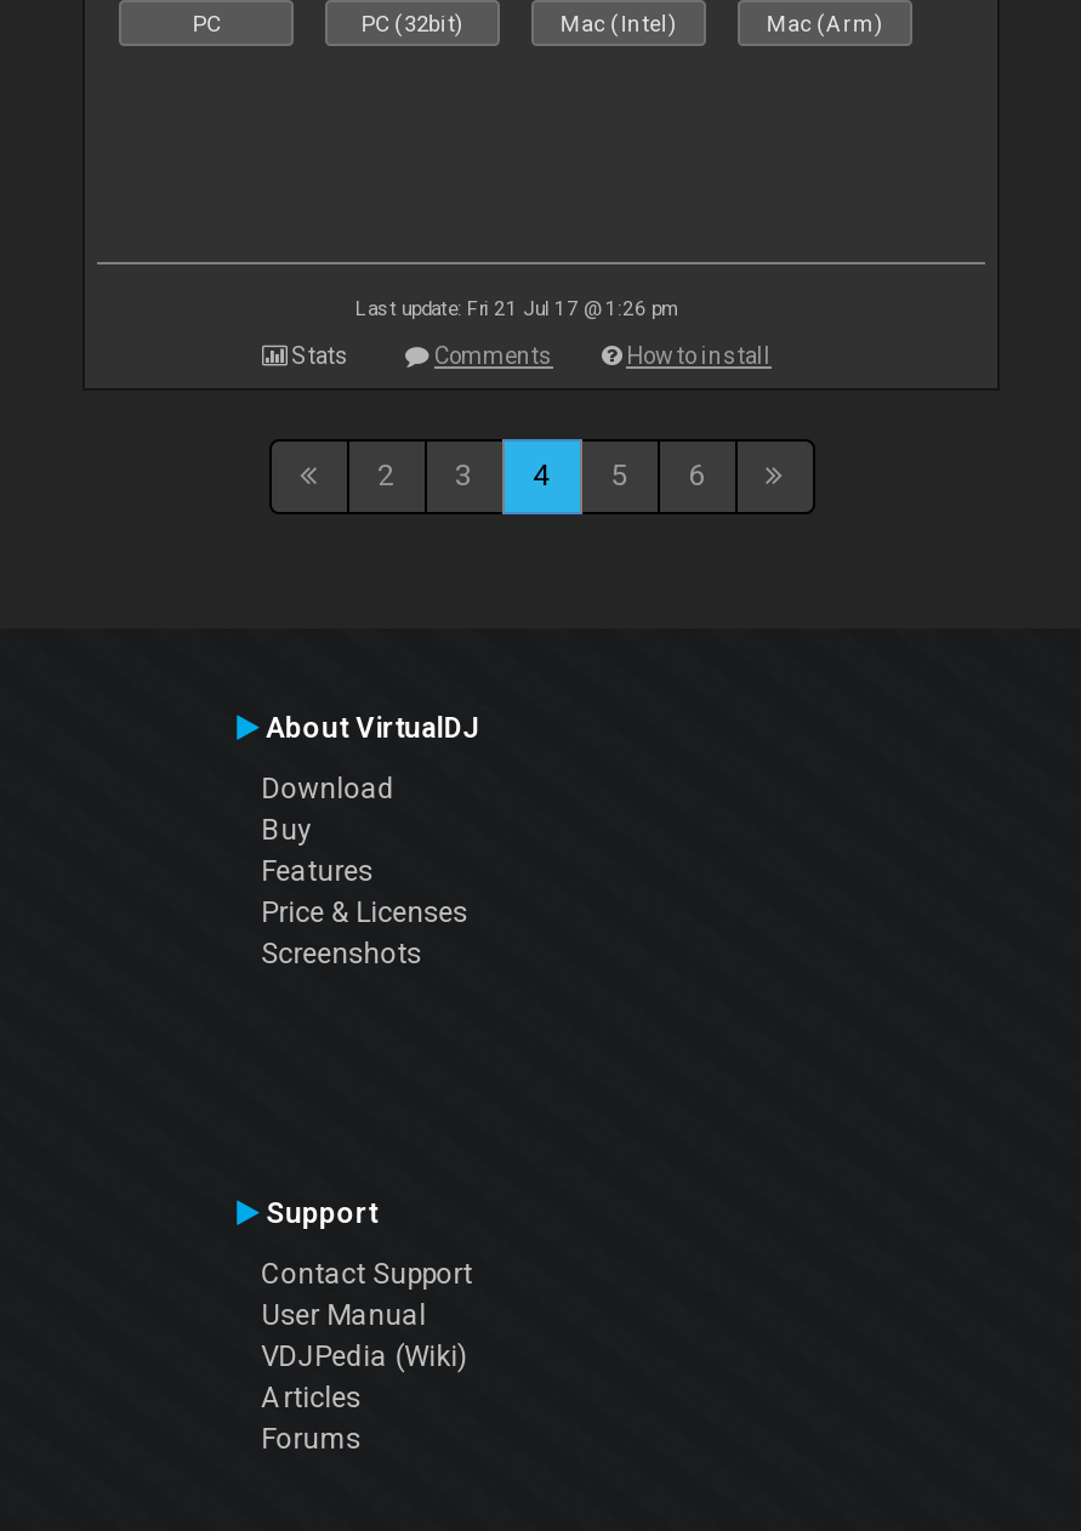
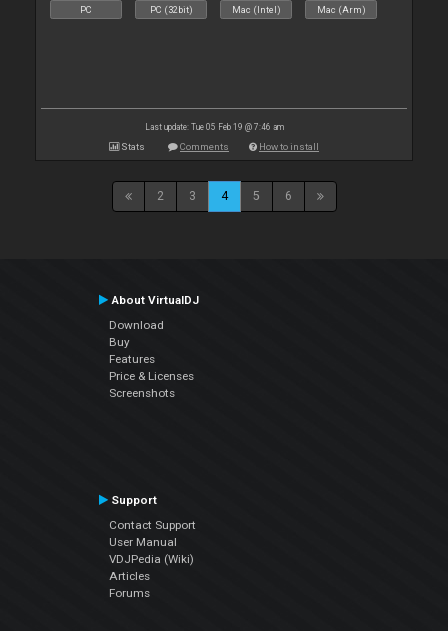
[355,296,678,320] Last update: Fri 21 Jul 17 @ 1:26 pm -> [144,122,283,132] Last update: Tue 05 Feb 19 @ 7:46 am

